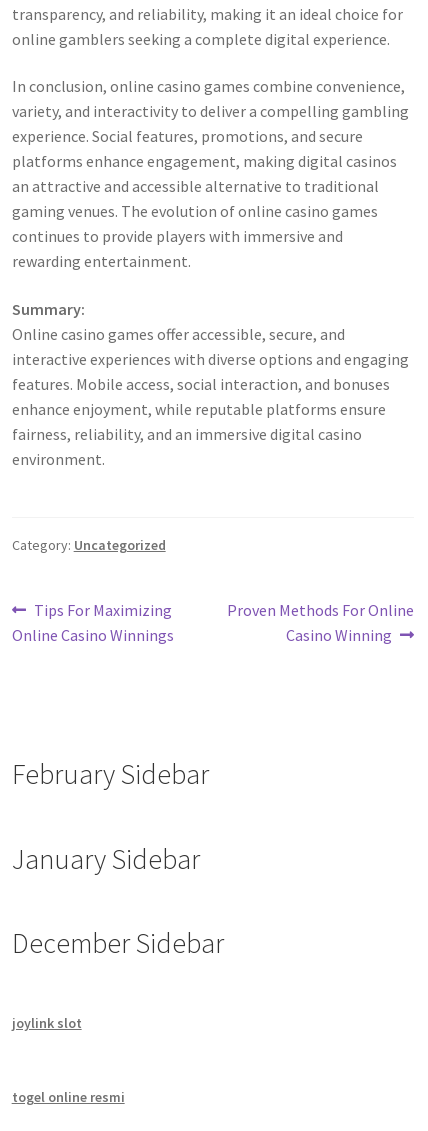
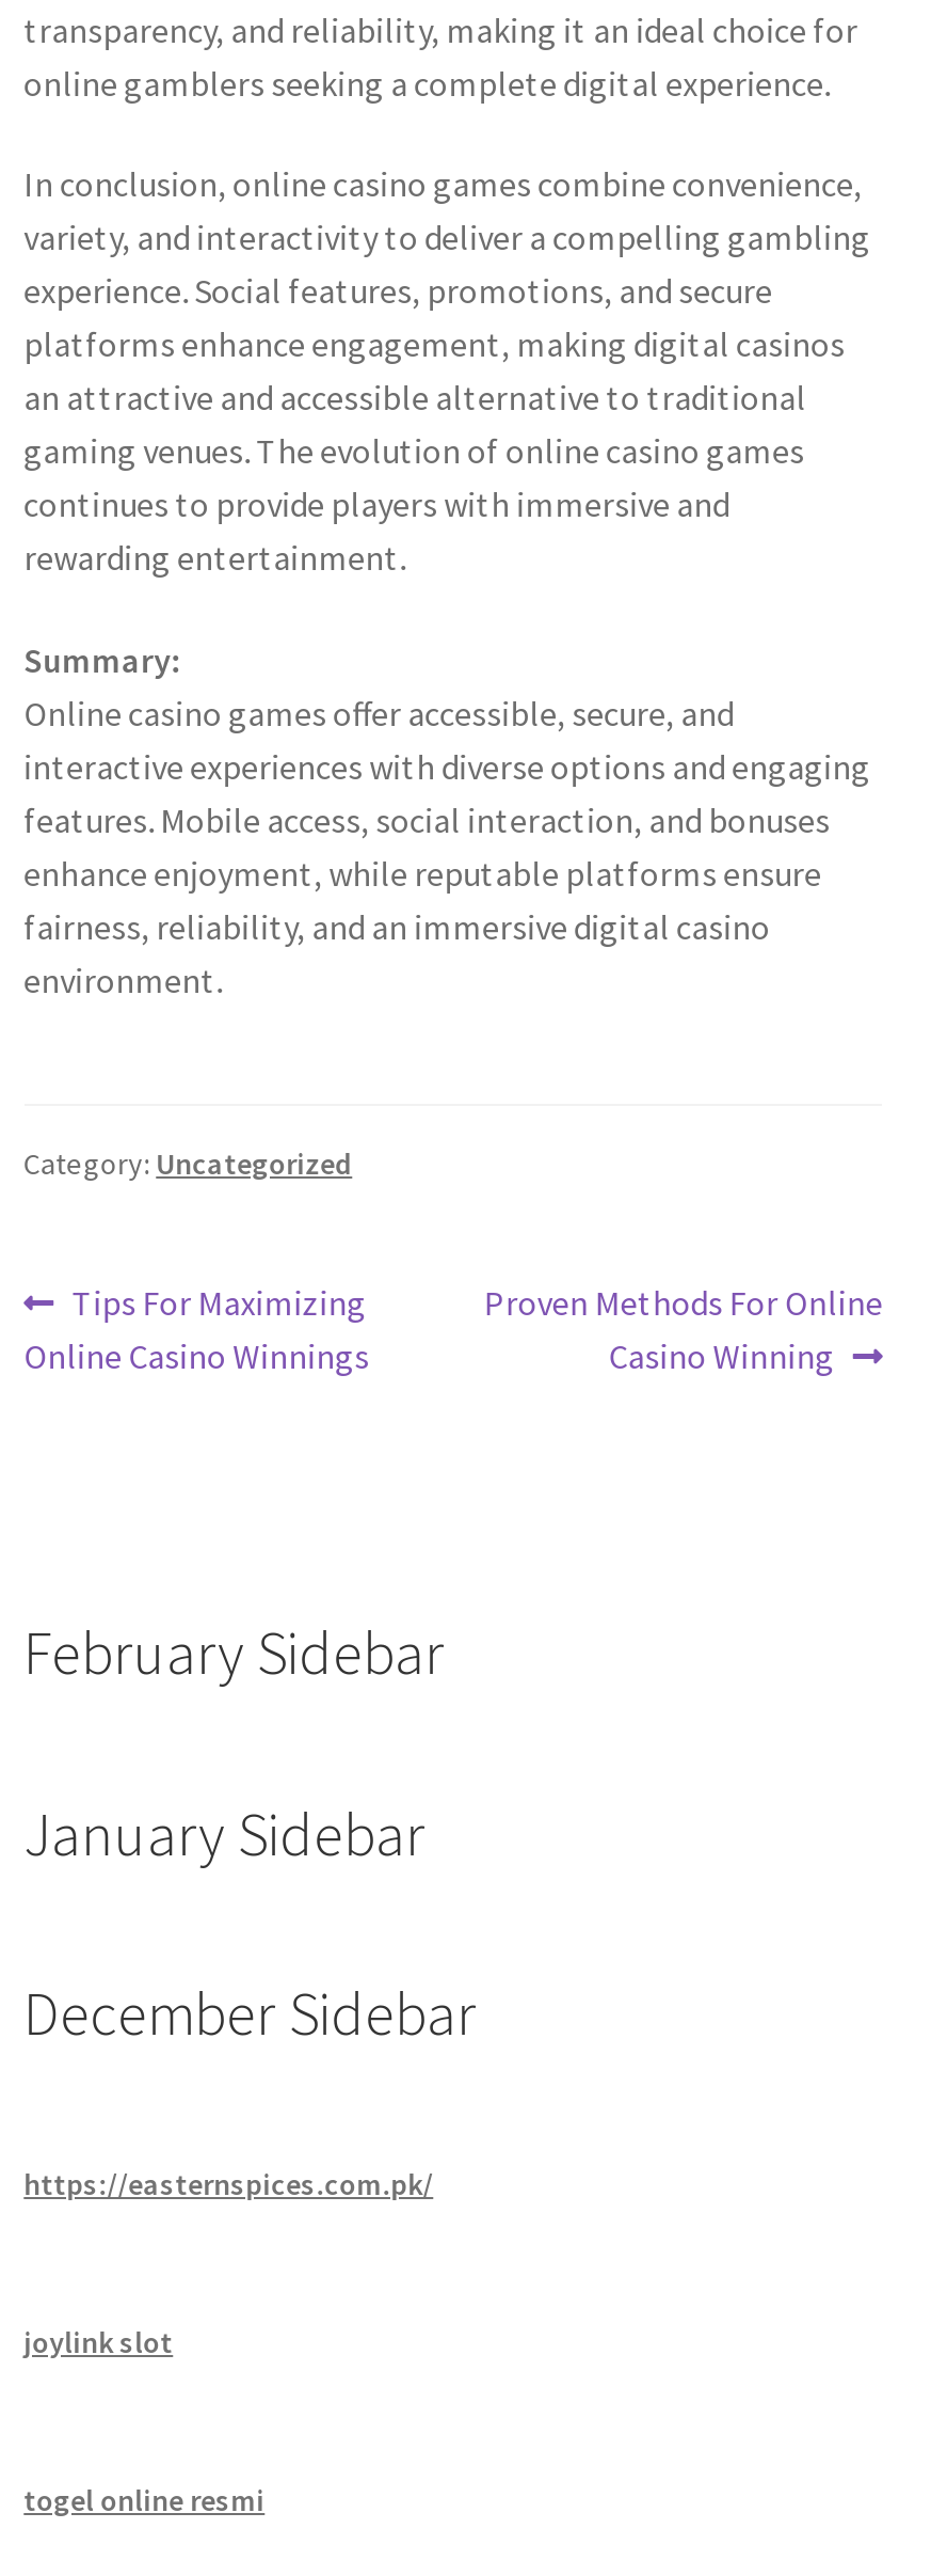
none -> [24,2166,433,2204] https://easternspices.com.pk/

